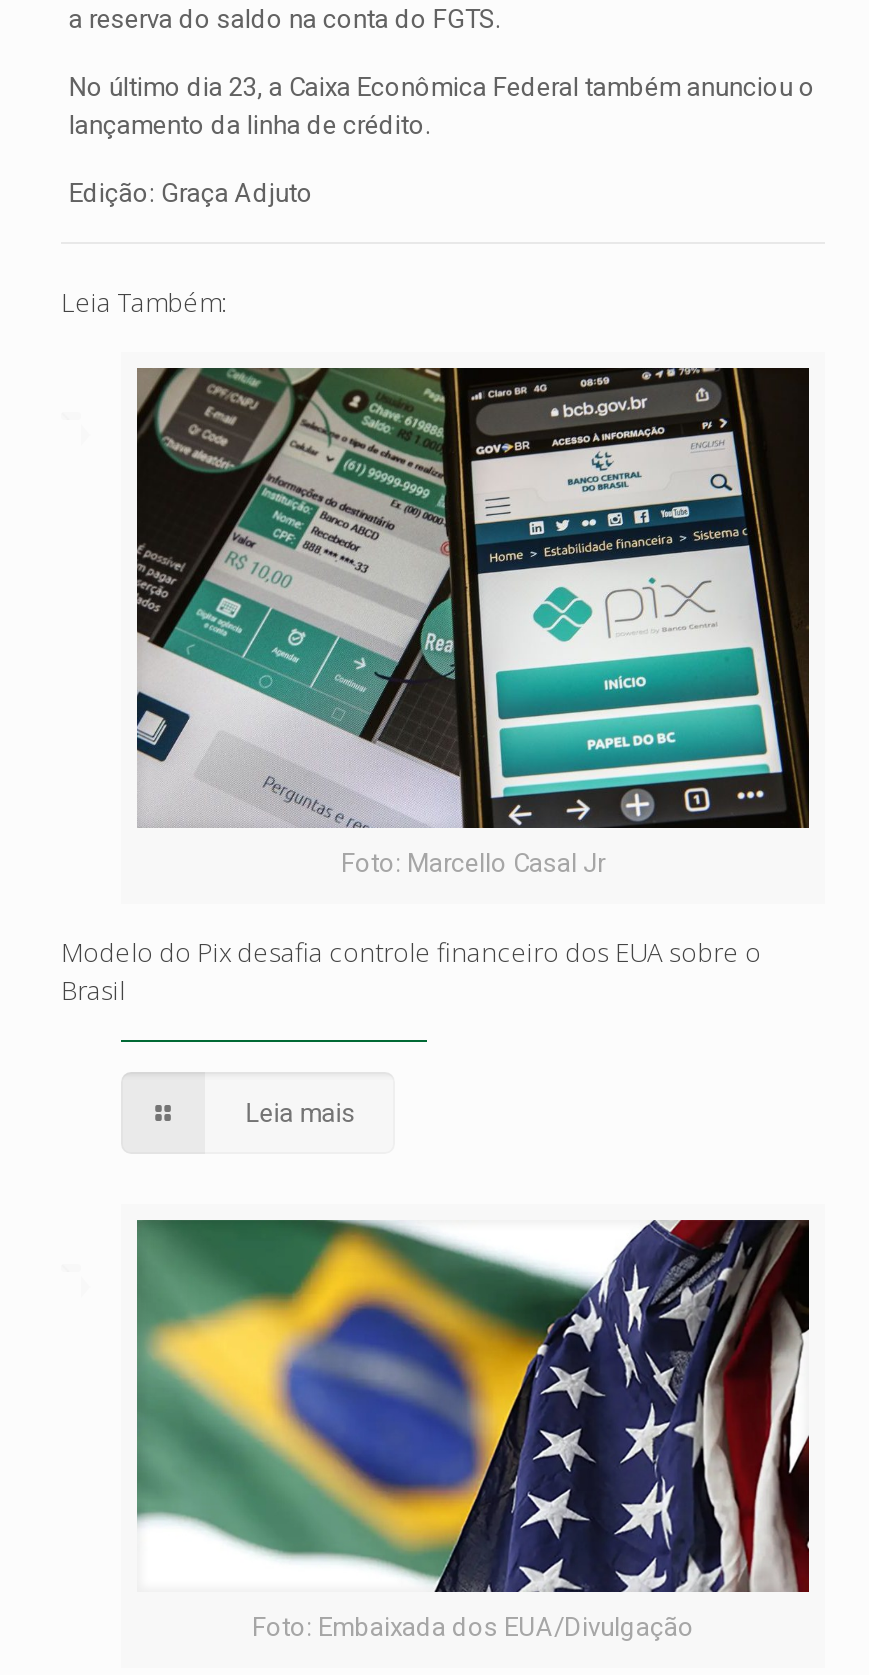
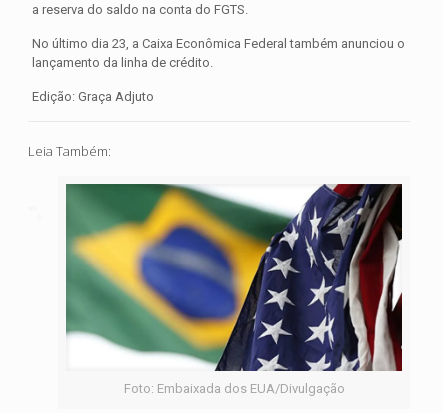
[61,366,811,1129] [image] | Foto: Marcello Casal Jr | Modelo do Pix desafia controle financeiro dos EUA sobre o | Brasil | Leia mais -> none

